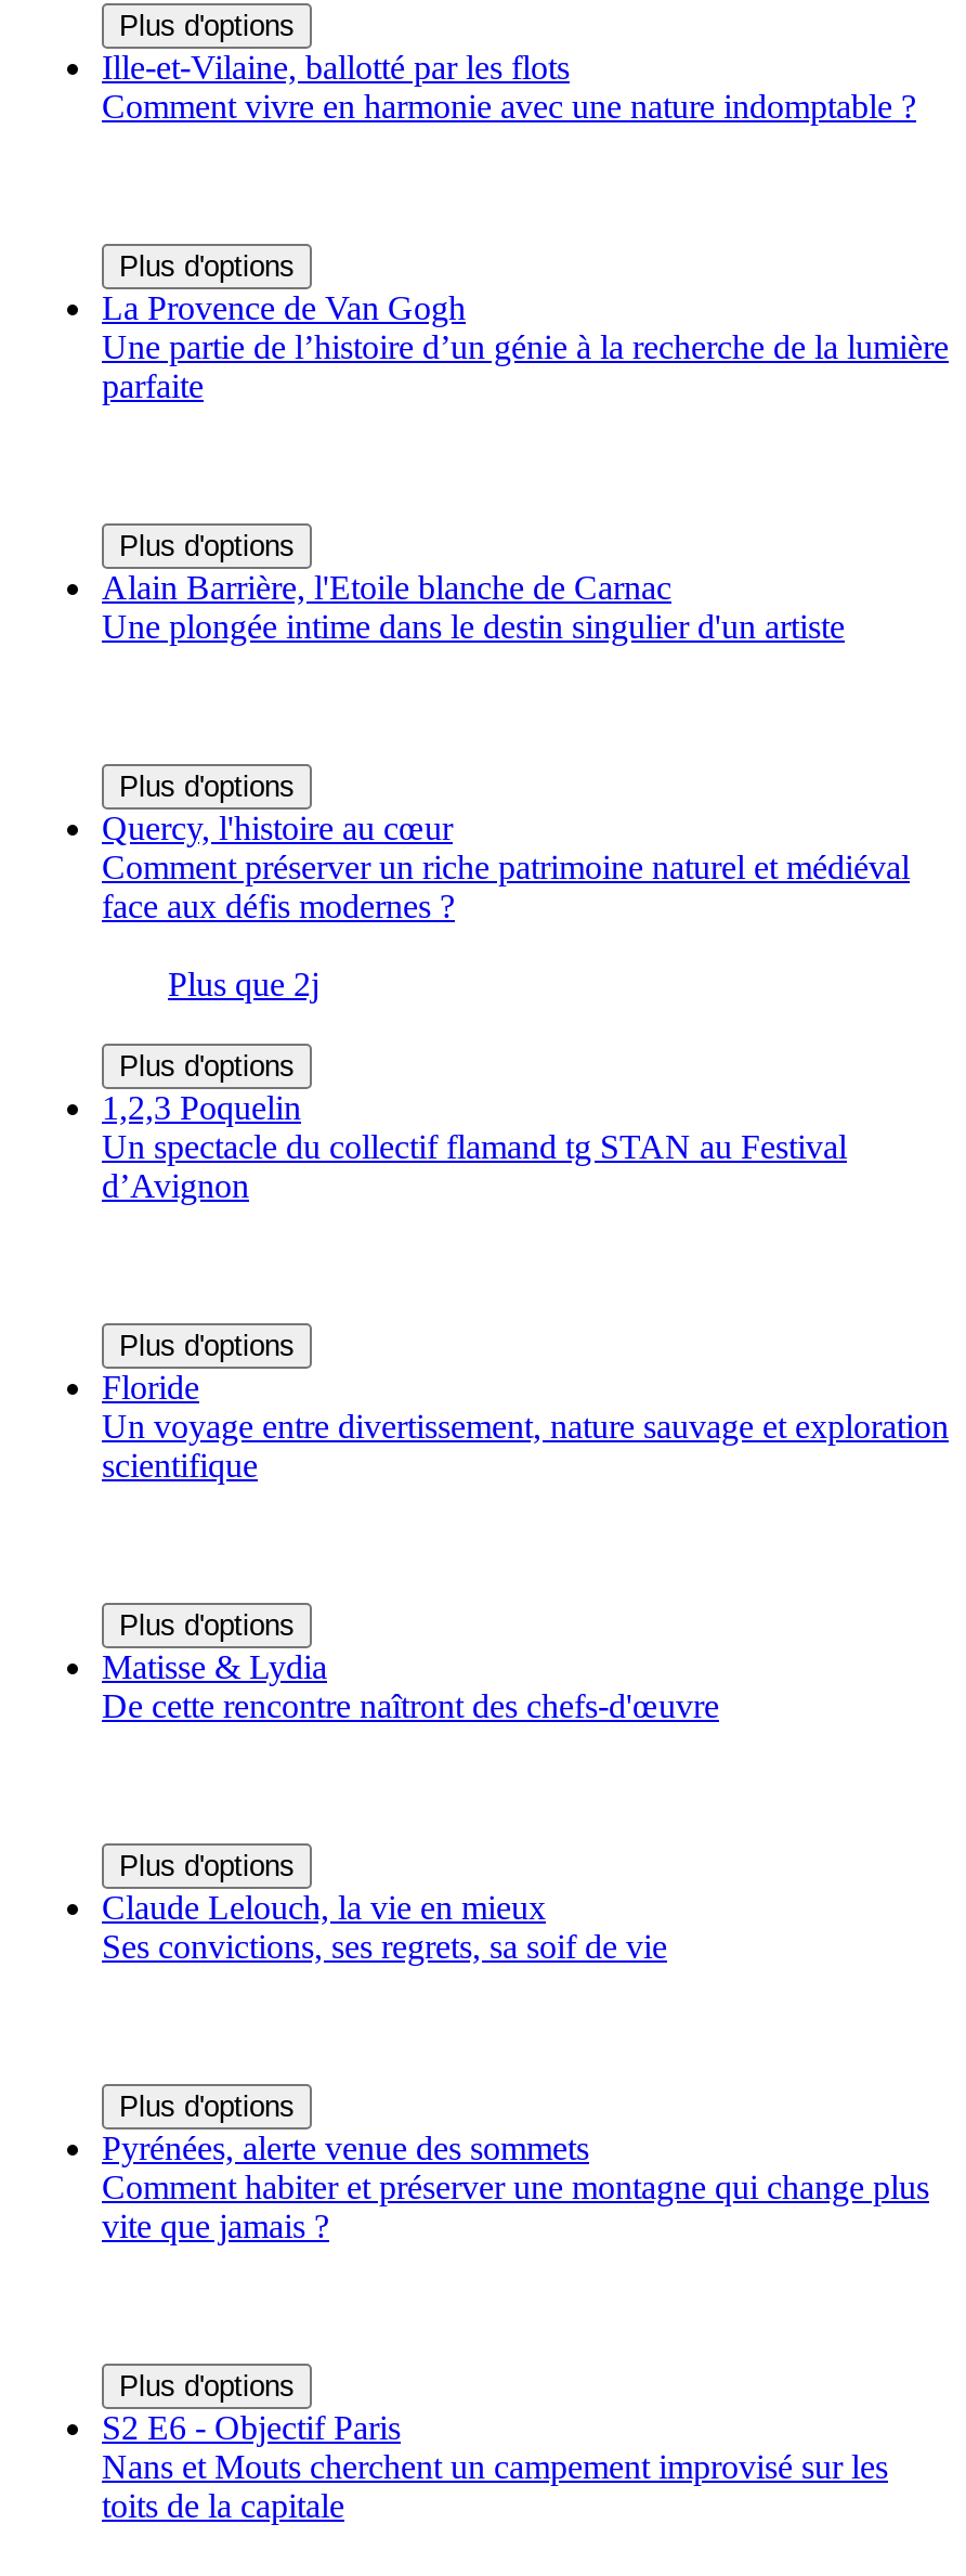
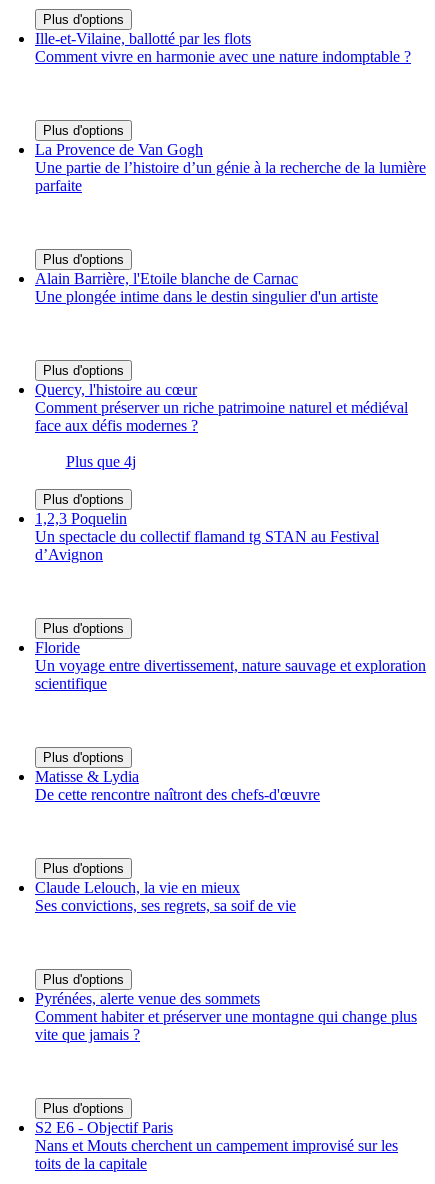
[168,965,319,1002] Plus que 2j -> [65,453,135,470] Plus que 4j

